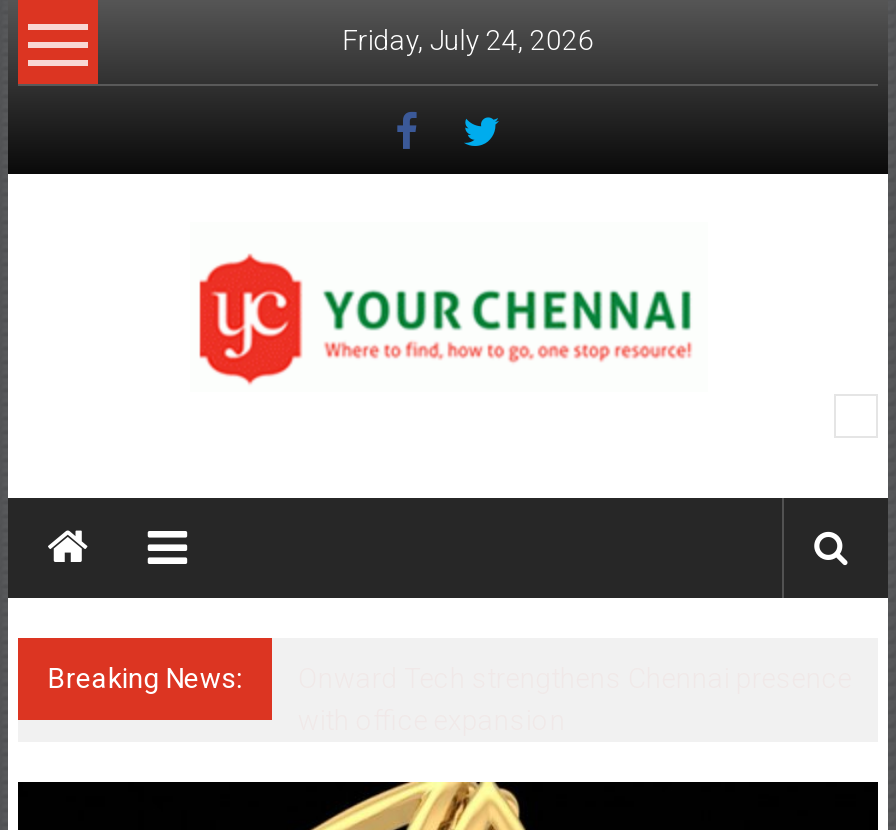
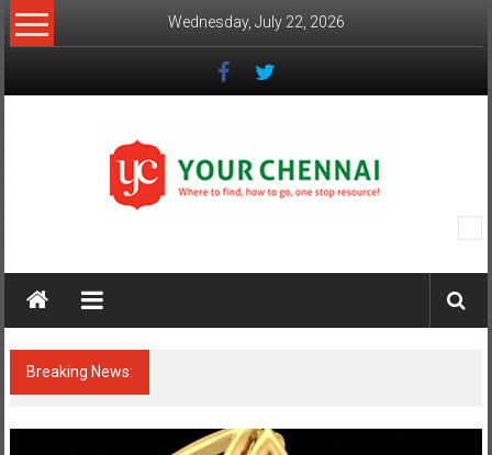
[342,24,594,56] Friday, July 24, 2026 -> [168,13,345,31] Wednesday, July 22, 2026

